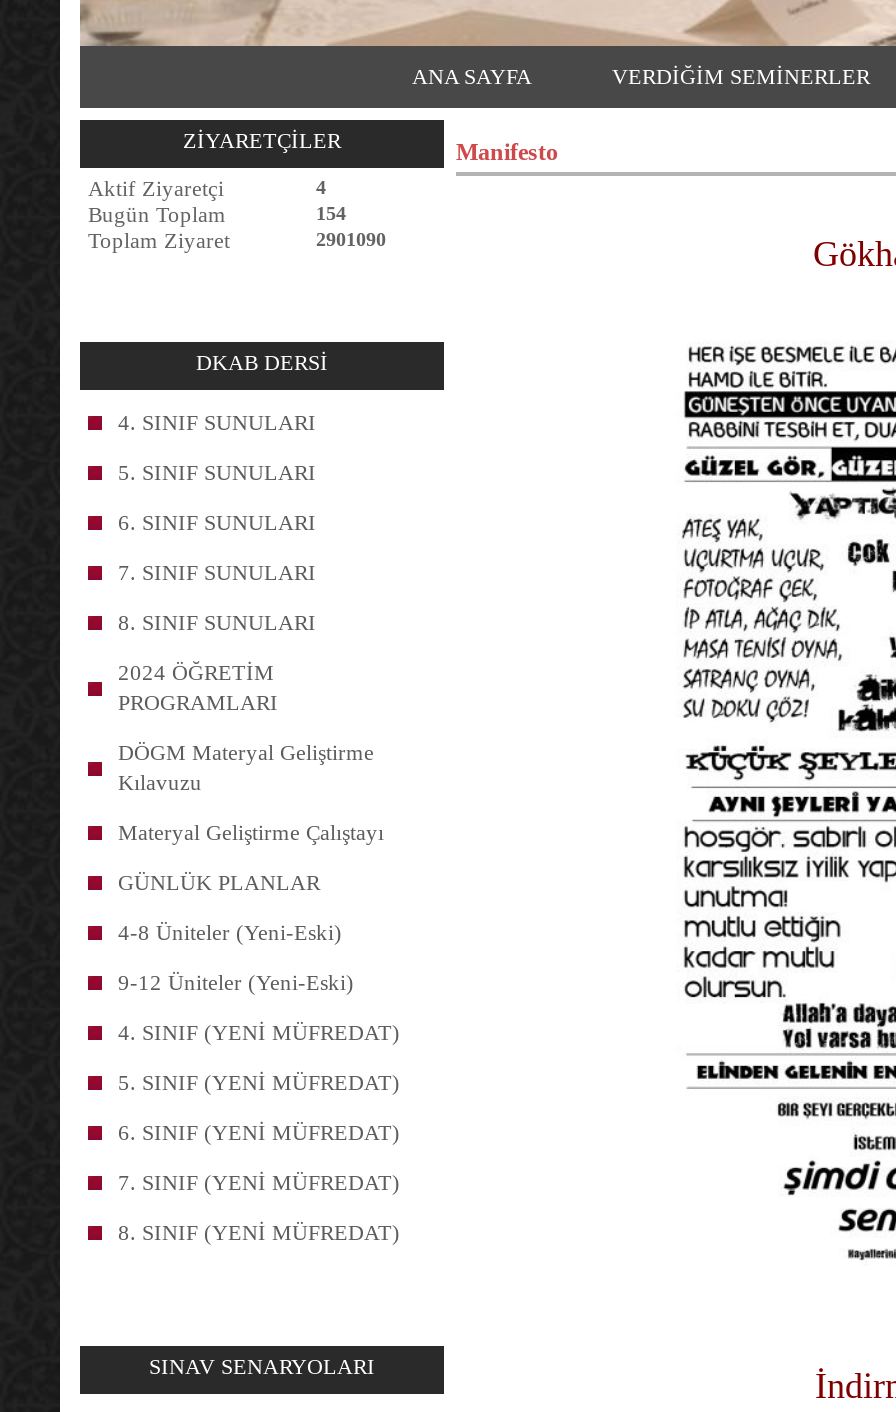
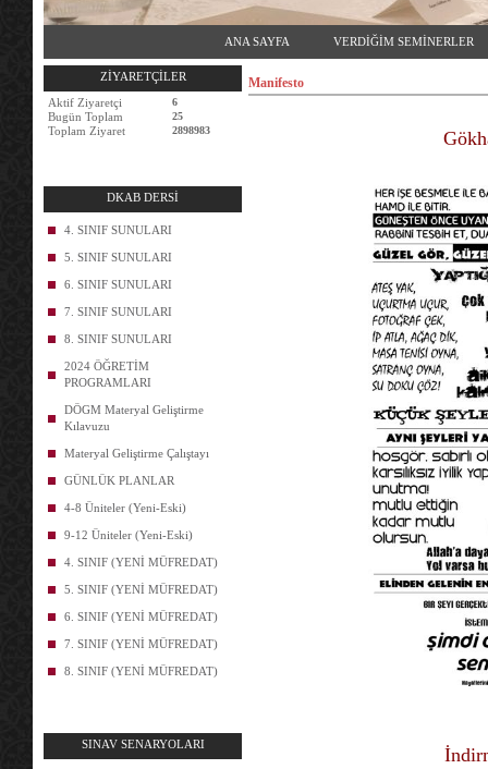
[316,176,326,198] 4 -> [172,96,178,108] 6
[316,202,346,224] 154 -> [172,110,183,122] 25
[316,228,386,250] 2901090 -> [172,124,210,136] 2898983

